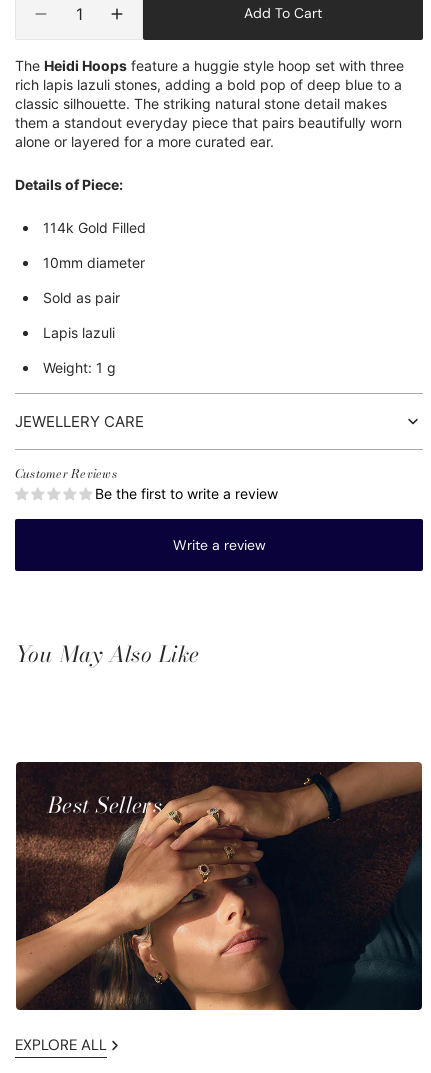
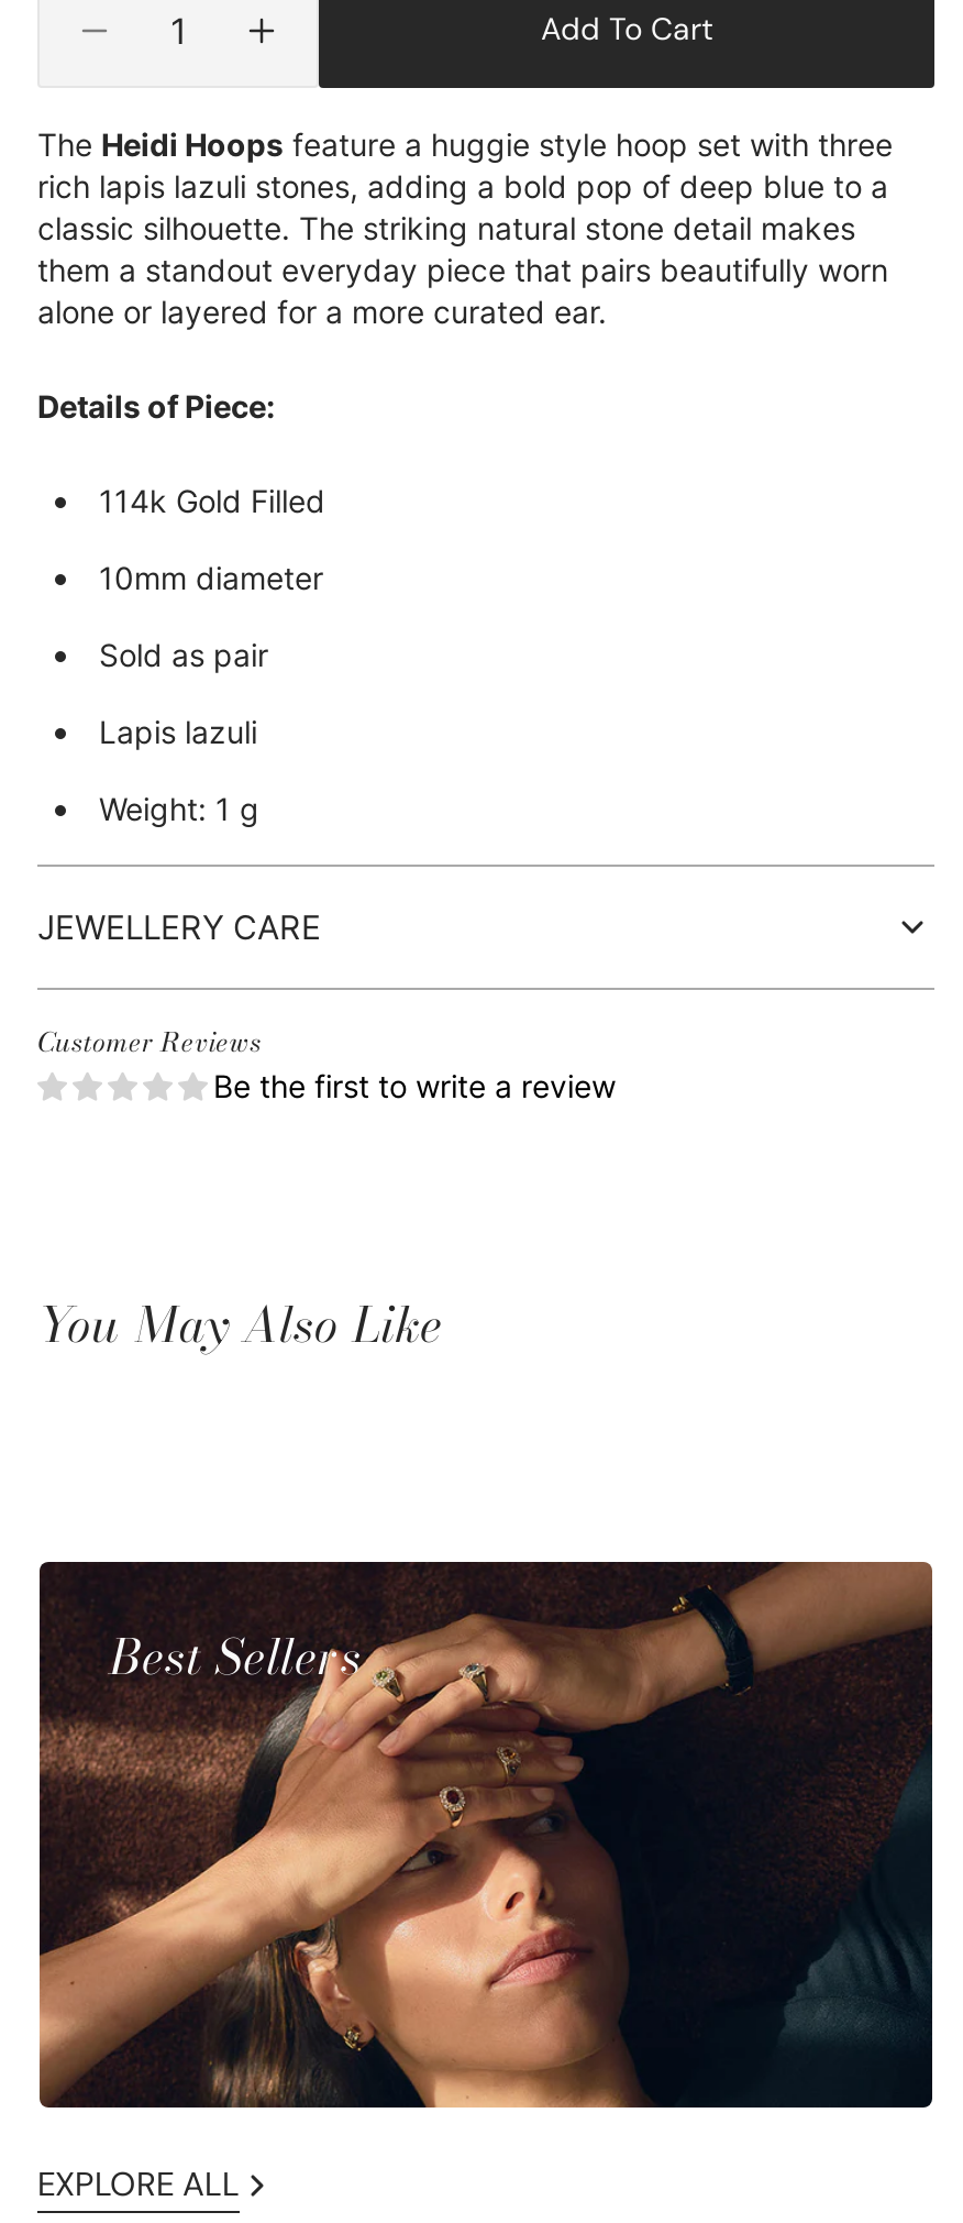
[172,535,265,553] Write a review -> none

